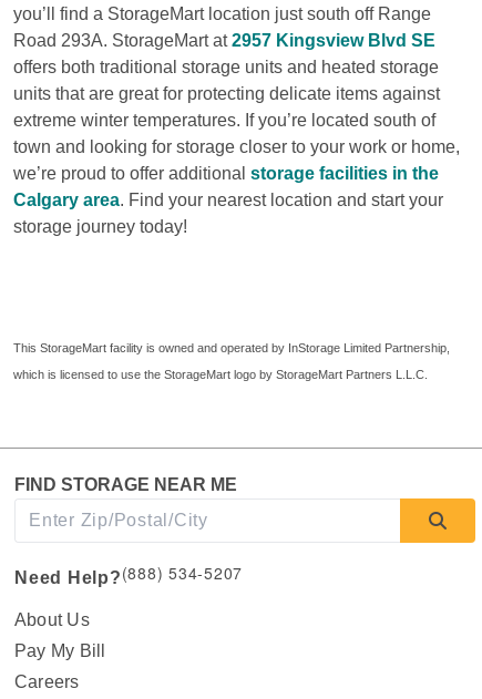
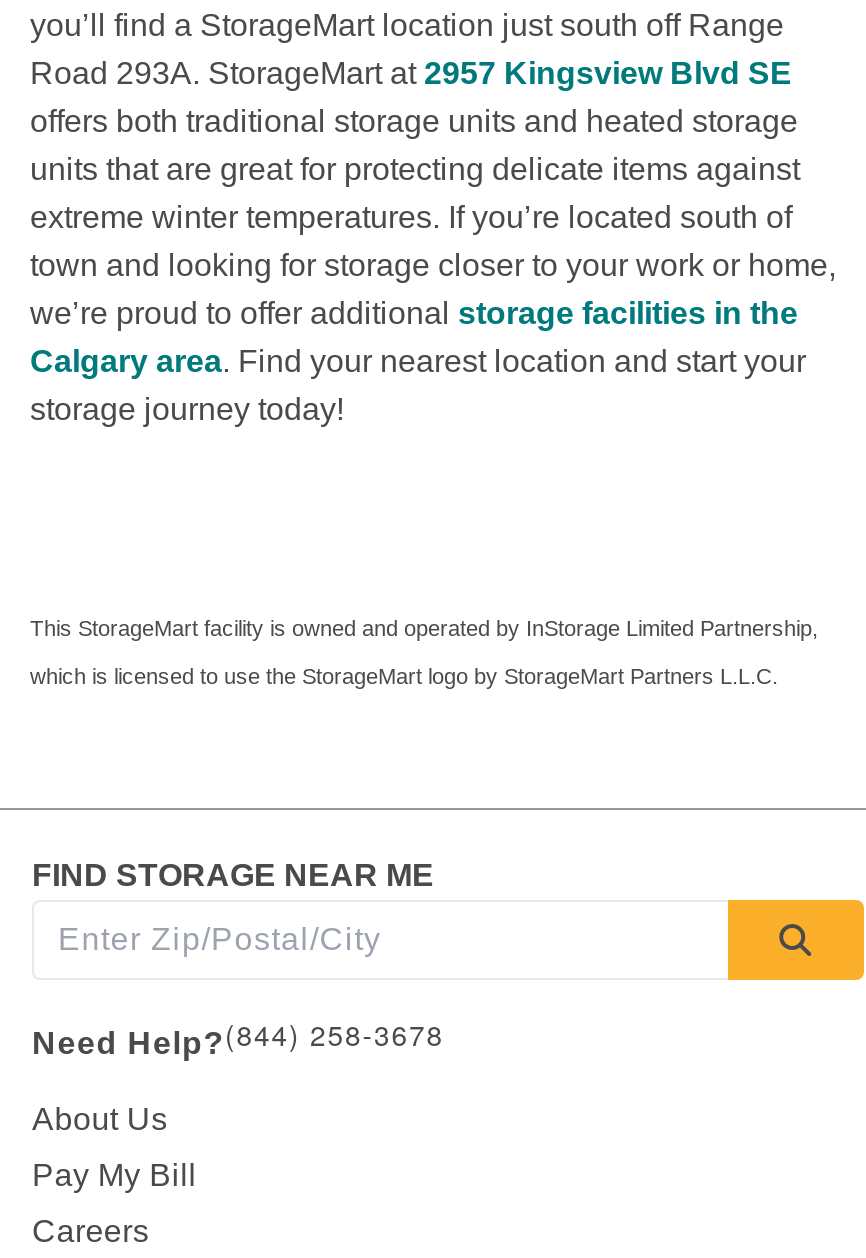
[14,562,243,587] Need Help?(888) 534-5207 -> [32,1014,444,1060] Need Help?(844) 258-3678

